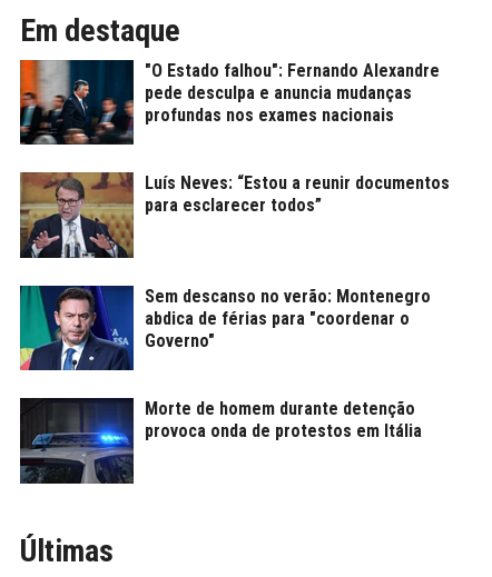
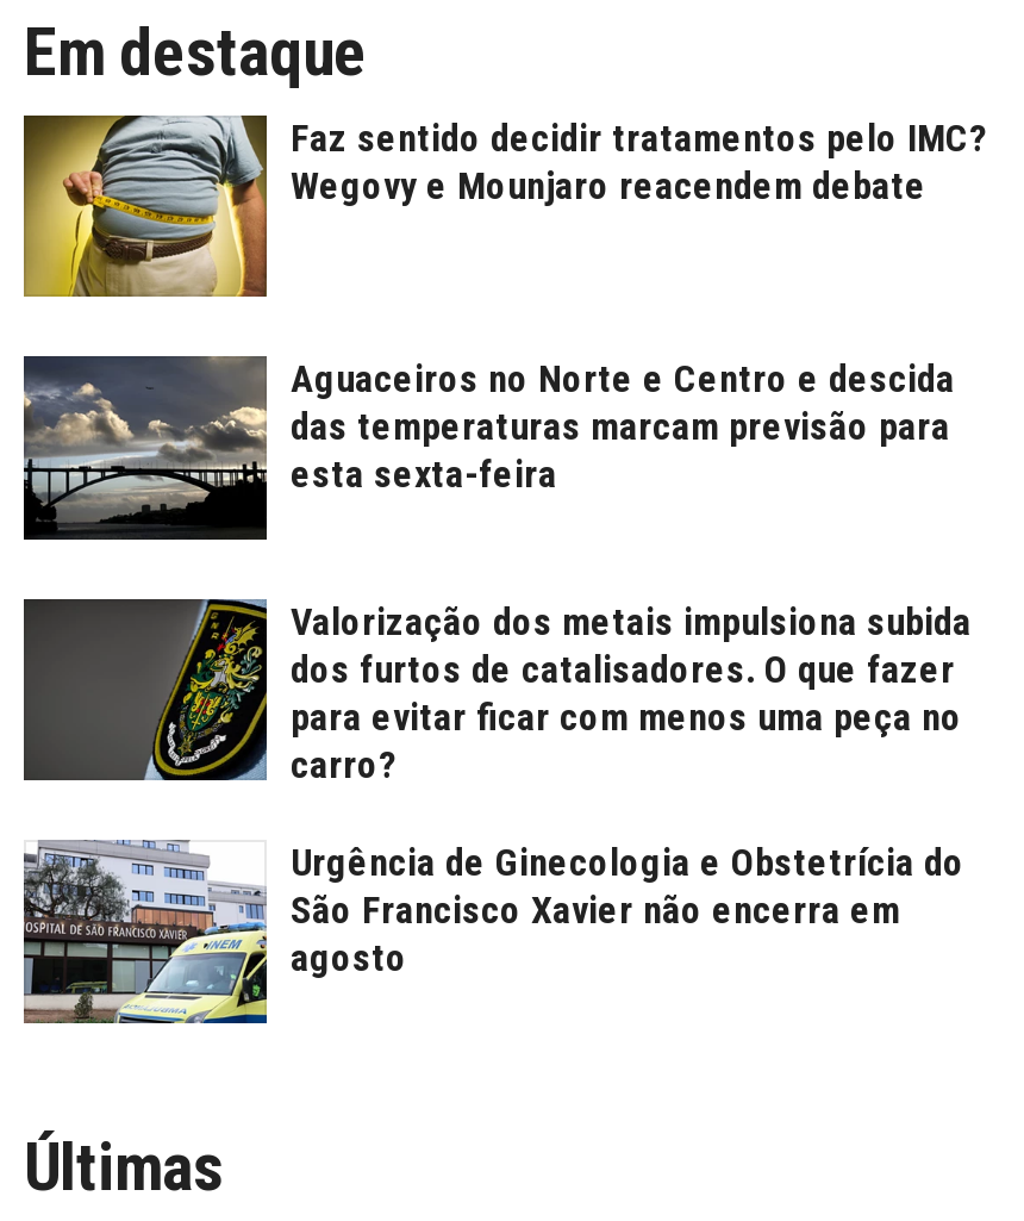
[19,59,440,146] [image] | "O Estado falhou": Fernando Alexandre | pede desculpa e anuncia mudanças | profundas nos exames nacionais -> [21,113,988,299] [image] | Faz sentido decidir tratamentos pelo IMC? | Wegovy e Mounjaro reacendem debate
[20,171,450,258] [image] | Luís Neves: “Estou a reunir documentos | para esclarecer todos” -> [24,354,955,540] [image] | Aguaceiros no Norte e Centro e descida | das temperaturas marcam previsão para | esta sexta-feira
[19,285,431,371] [image] | Sem descanso no verão: Montenegro | abdica de férias para "coordenar o | Governo" -> [21,598,972,786] [image] | Valorização dos metais impulsiona subida | dos furtos de catalisadores. O que fazer | para evitar ficar com menos uma peça no | carro?
[19,397,422,484] [image] | Morte de homem durante detenção | provoca onda de protestos em Itália -> [24,840,964,1023] [image] | Urgência de Ginecologia e Obstetrícia do | São Francisco Xavier não encerra em | agosto

